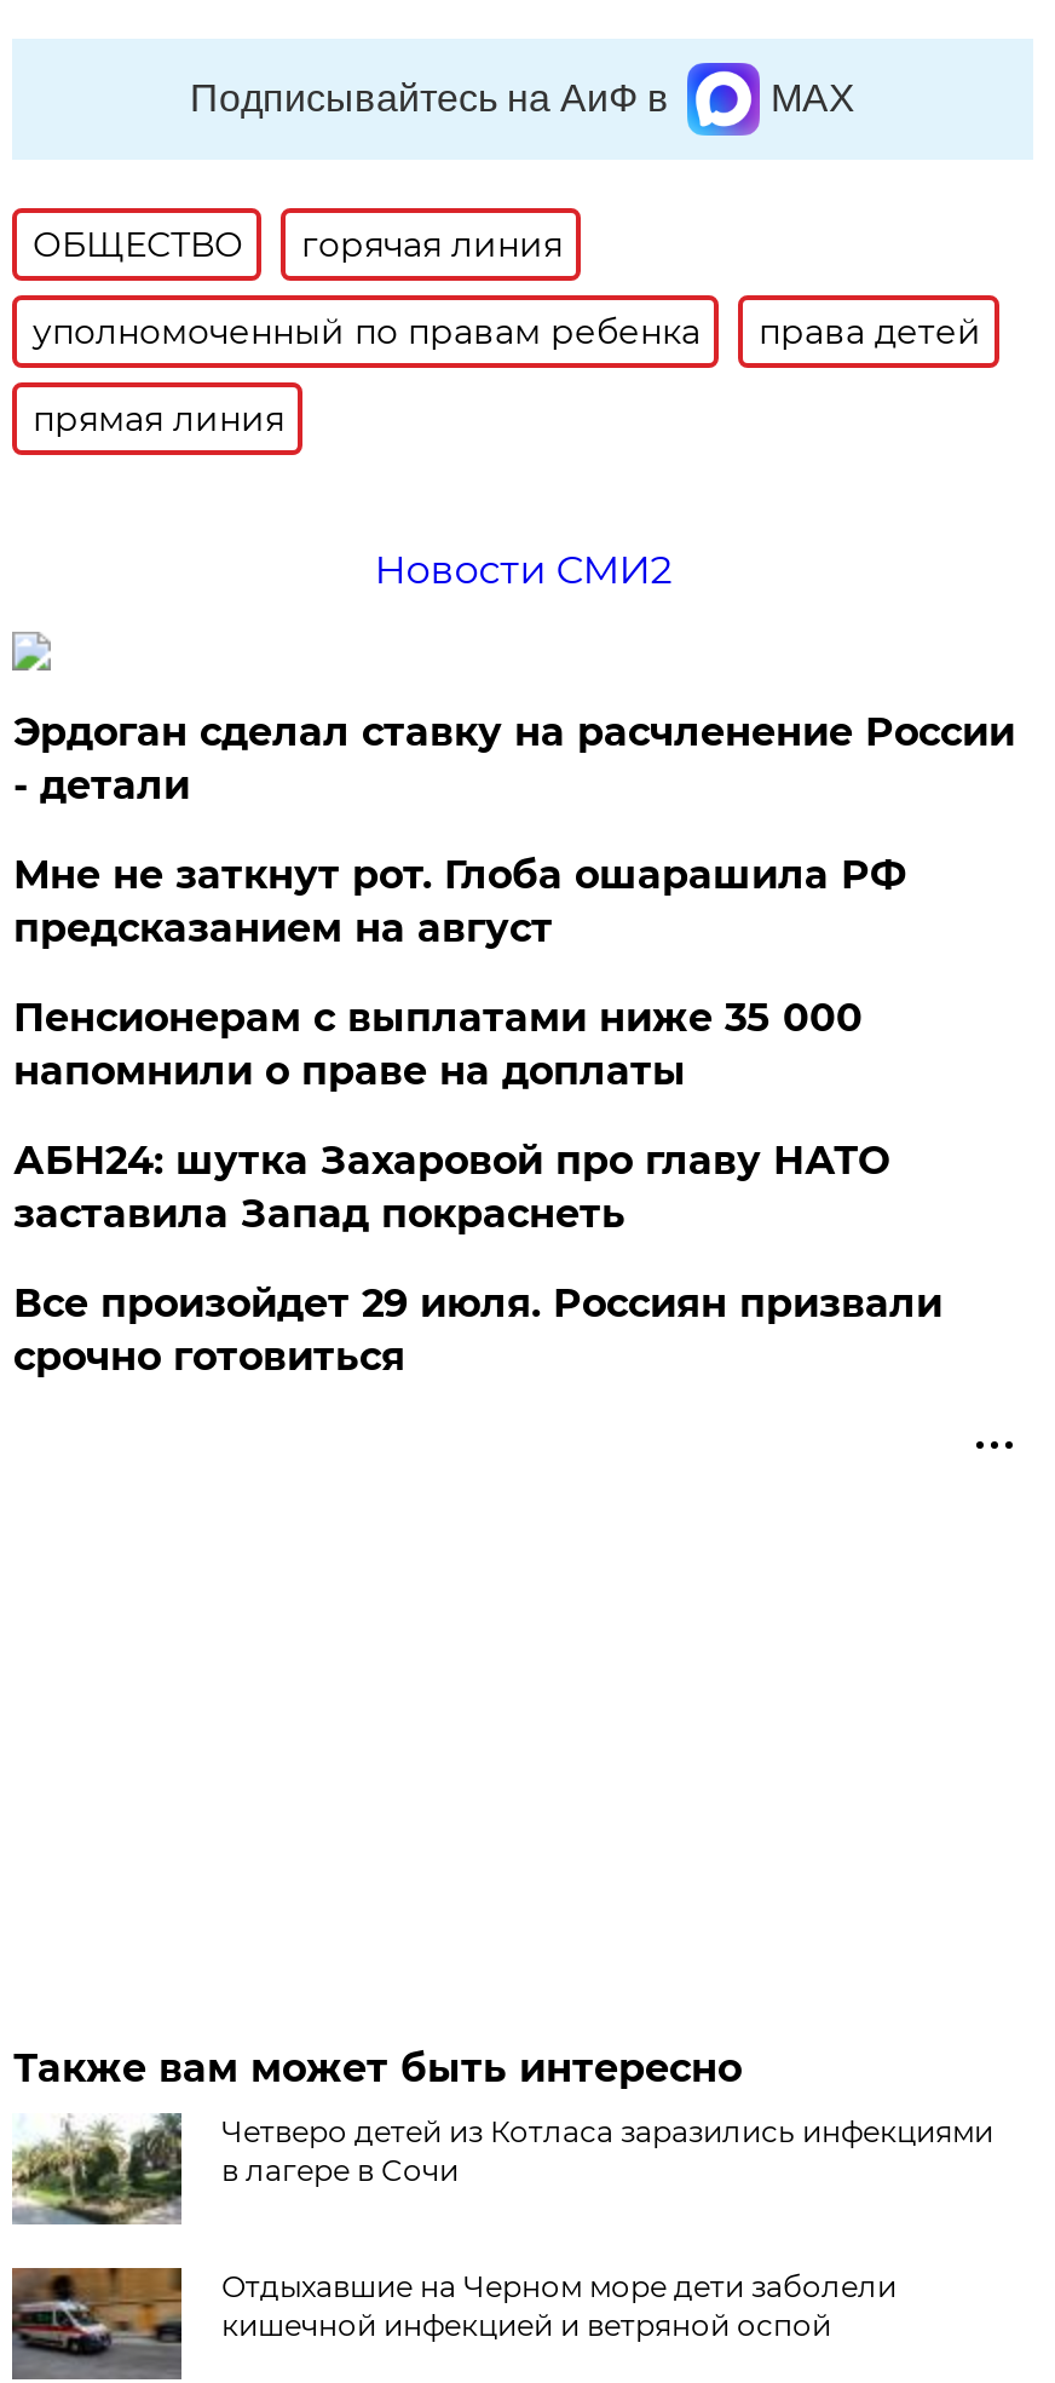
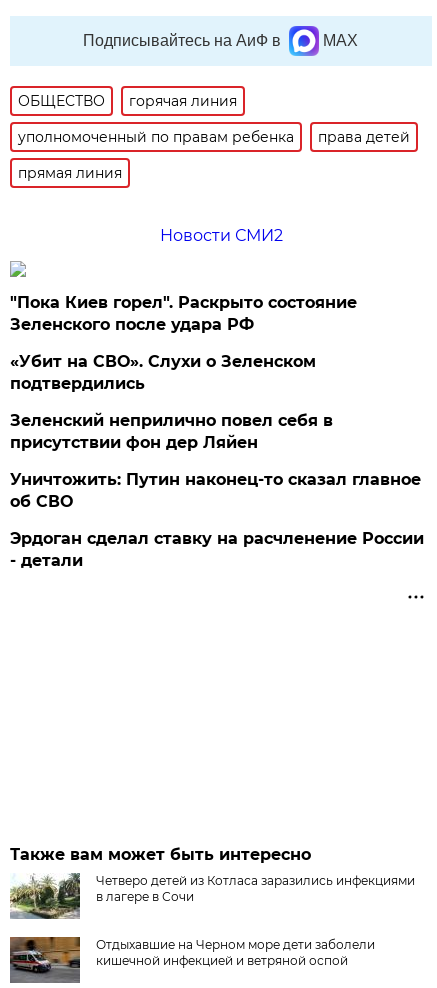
none -> [10,293,421,511] "Пока Киев горел". Раскрыто состояние | Зеленского после удара РФ | «Убит на СВО». Слухи о Зеленском | подтвердились | Зеленский неприлично повел cебя в | присутствии фон дер Ляйен | Уничтожить: Путин наконец-то сказал главное | об СВО
moved [13,709,1015,808] -> [10,529,424,570]: Эрдоган сделал ставку на расчленение России | - детали
[13,852,942,1379] Мне не заткнут рот. Глоба ошарашила РФ | предсказанием на август | Пенсионерам с выплатами ниже 35 000 | напомнили о праве на доплаты | АБН24: шутка Захаровой про главу НАТО | заставила Запад покраснеть | Все произойдет 29 июля. Россиян призвали | срочно готовиться -> none

